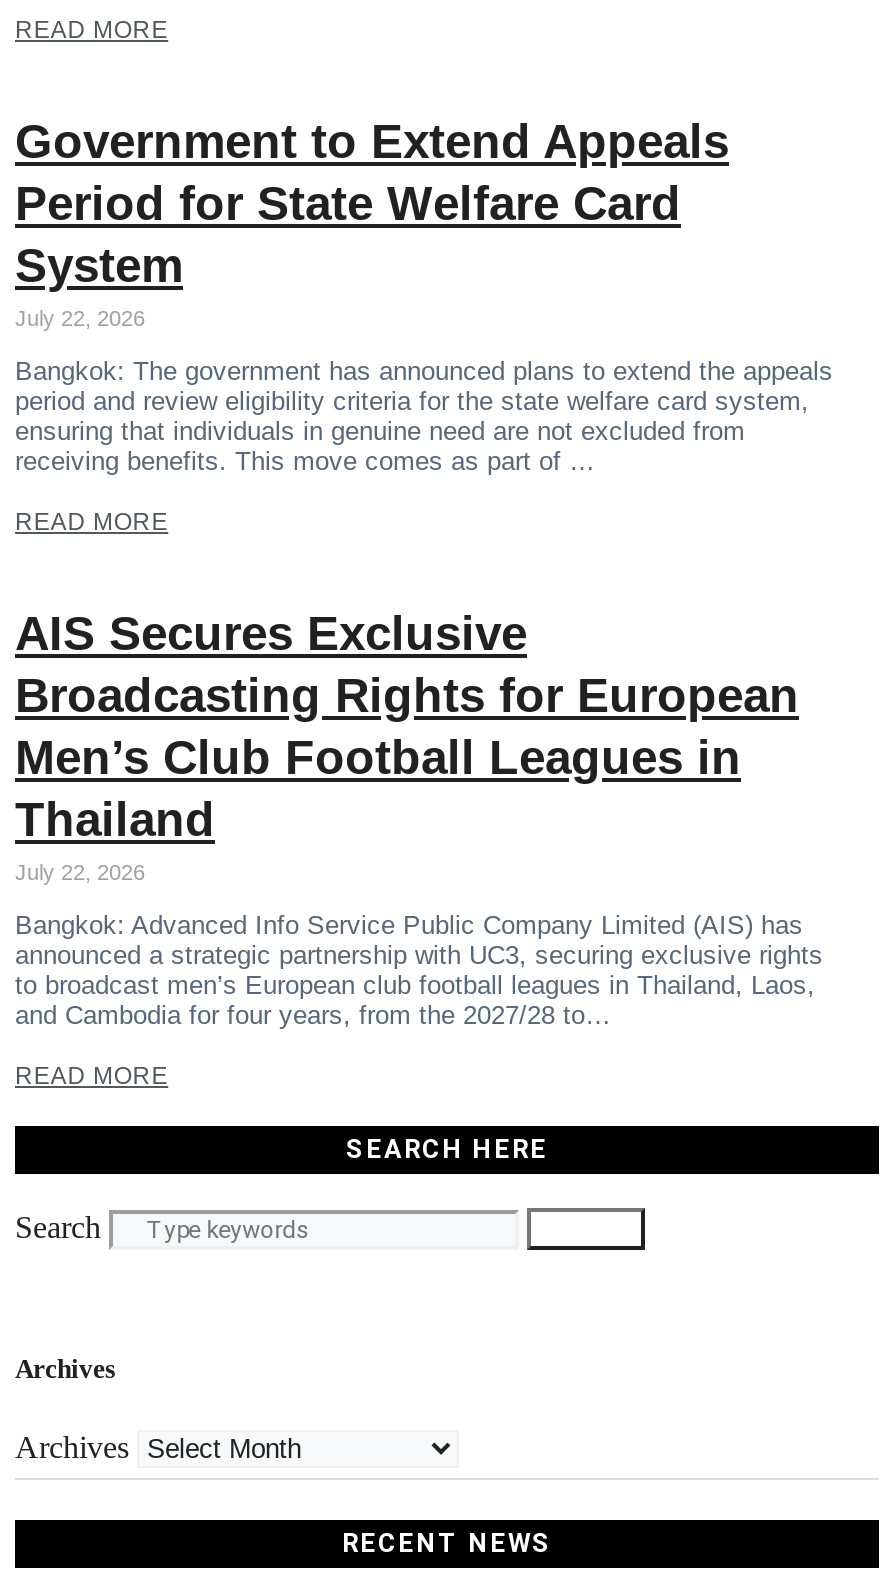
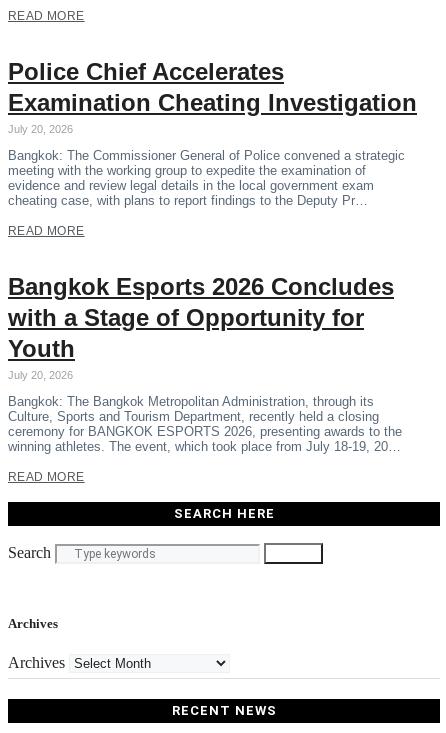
[15,114,729,330] Government to Extend Appeals | Period for State Welfare Card | System | July 22, 2026 -> [8,58,417,135] Police Chief Accelerates | Examination Cheating Investigation | July 20, 2026
[15,356,833,476] Bangkok: The government has announced plans to extend the appeals | period and review eligibility criteria for the state welfare card system, | ensuring that individuals in genuine need are not excluded from | receiving benefits. This move comes as part of … -> [8,148,405,208] Bangkok: The Commissioner General of Police convened a strategic | meeting with the working group to expedite the examination of | evidence and review legal details in the local government exam | cheating case, with plans to report findings to the Deputy Pr…
[15,606,799,884] AIS Secures Exclusive | Broadcasting Rights for European | Men’s Club Football Leagues in | Thailand | July 22, 2026 -> [8,273,394,381] Bangkok Esports 2026 Concludes | with a Stage of Opportunity for | Youth | July 20, 2026
[15,910,823,1030] Bangkok: Advanced Info Service Public Company Limited (AIS) has | announced a strategic partnership with UC3, securing exclusive rights | to broadcast men’s European club football leagues in Thailand, Laos, | and Cambodia for four years, from the 2027/28 to… -> [8,394,402,454] Bangkok: The Bangkok Metropolitan Administration, through its | Culture, Sports and Tourism Department, recently held a closing | ceremony for BANGKOK ESPORTS 2026, presenting awards to the | winning athletes. The event, which took place from July 18-19, 20…

